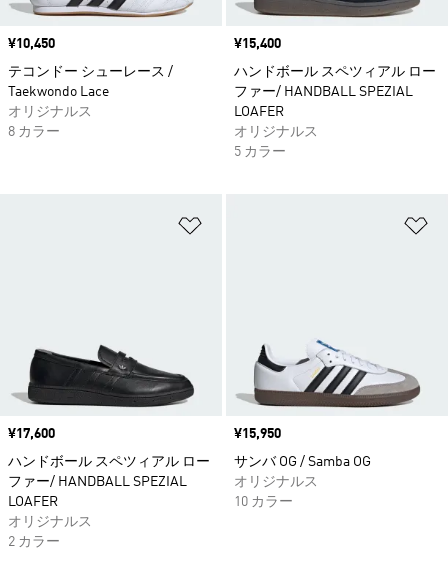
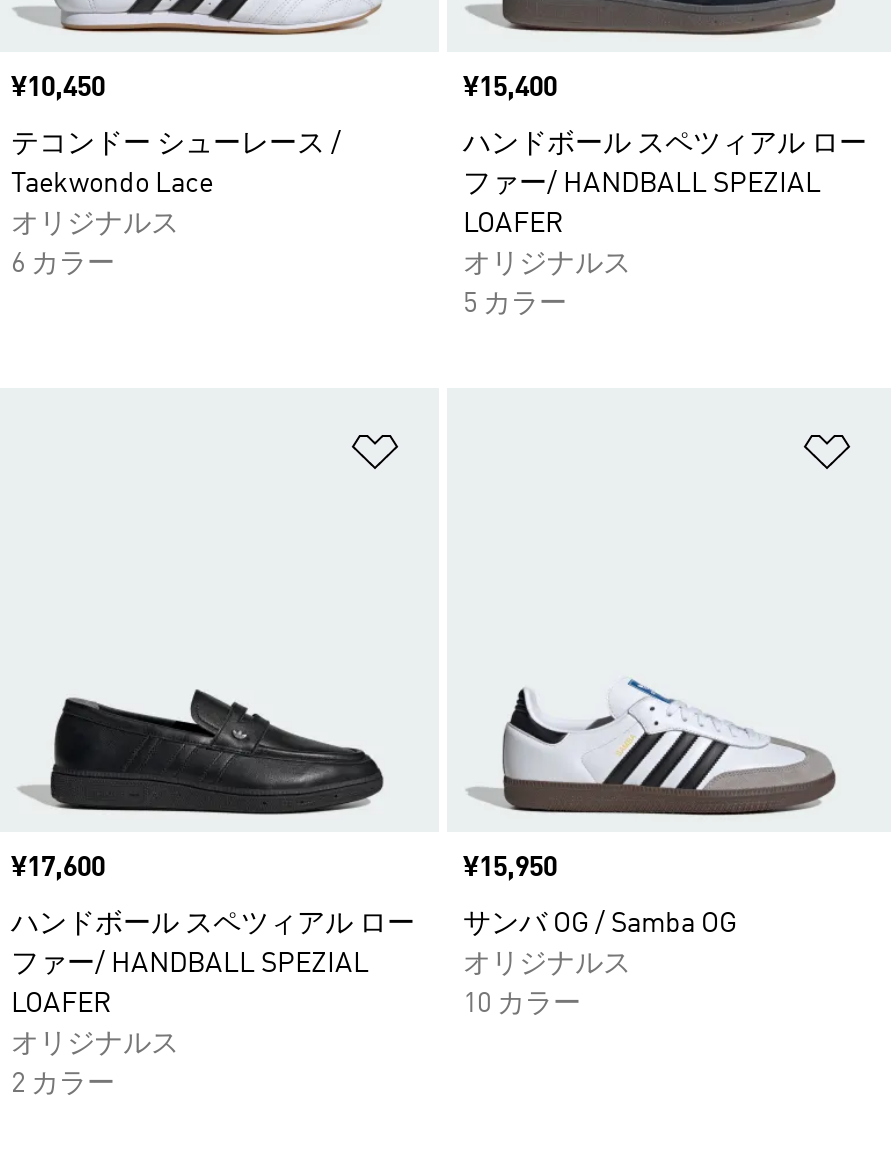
[8,125,60,139] 8 カラー -> [11,250,115,278] 6 カラー

